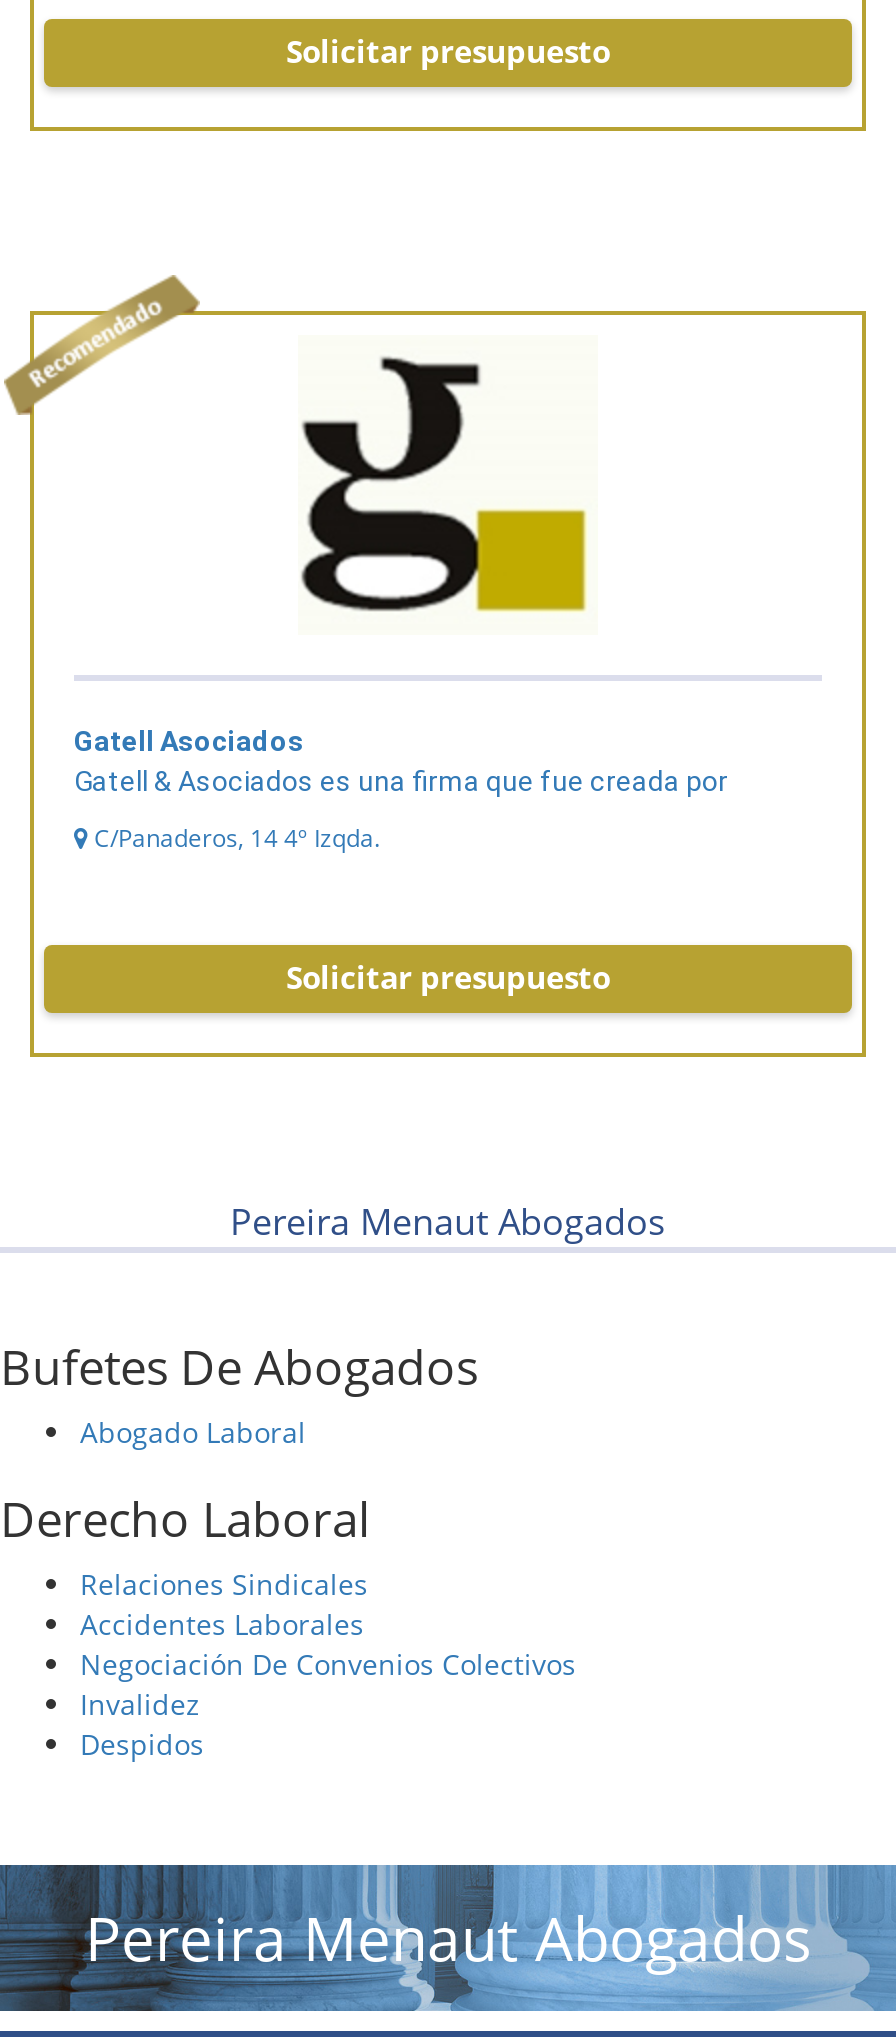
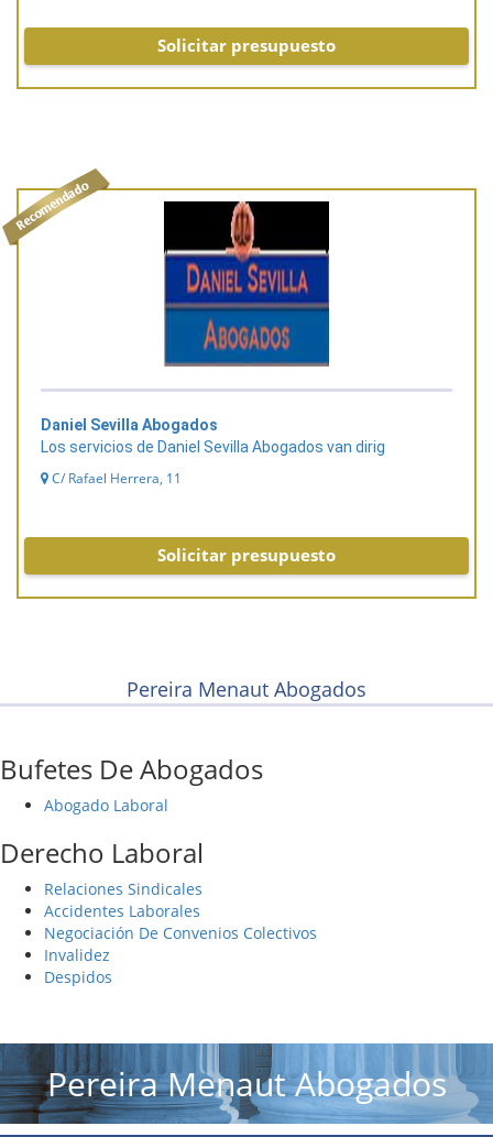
[298,335,598,635] [image] -> [163,200,330,368] [image]
[74,725,728,797] Gatell Asociados | Gatell & Asociados es una firma que fue creada por -> [41,416,385,456] Daniel Sevilla Abogados | Los servicios de Daniel Sevilla Abogados van dirig
[88,821,380,855] C/Panaderos, 14 4º Izqda. -> [48,469,182,488] C/ Rafael Herrera, 11

